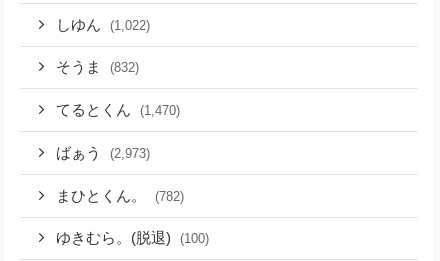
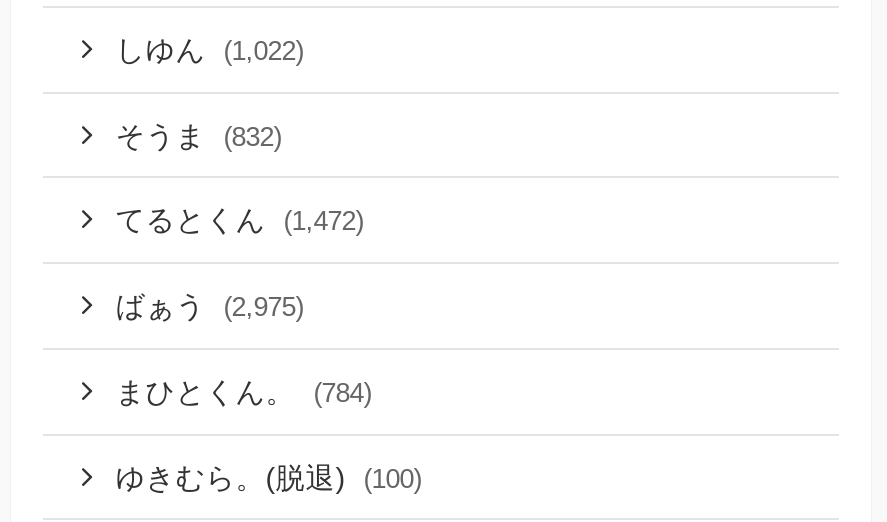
[56,102,180,118] てるとくん (1,470) -> [115,204,363,236] てるとくん (1,472)
[56,145,150,161] ばぁう (2,973) -> [115,290,303,322] ばぁう (2,975)
[56,188,184,204] まひとくん。 (782) -> [115,375,371,407] まひとくん。 (784)

